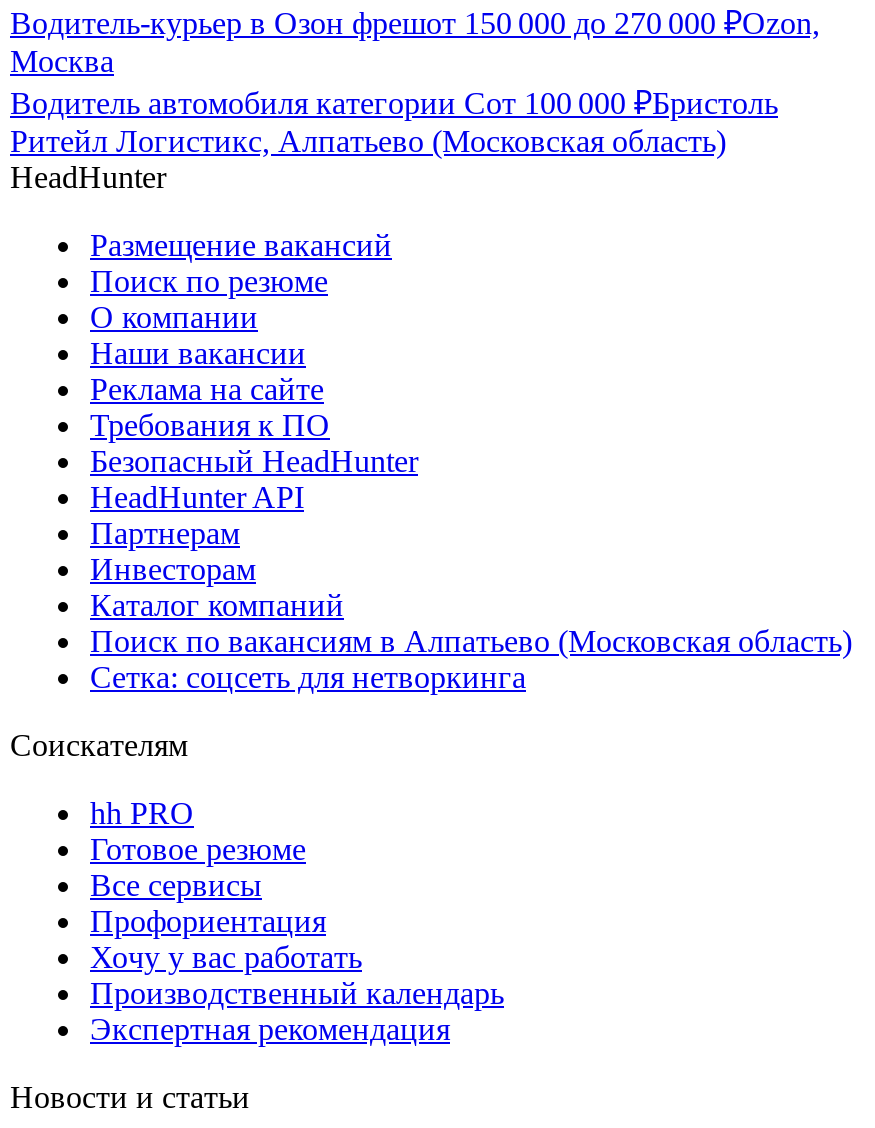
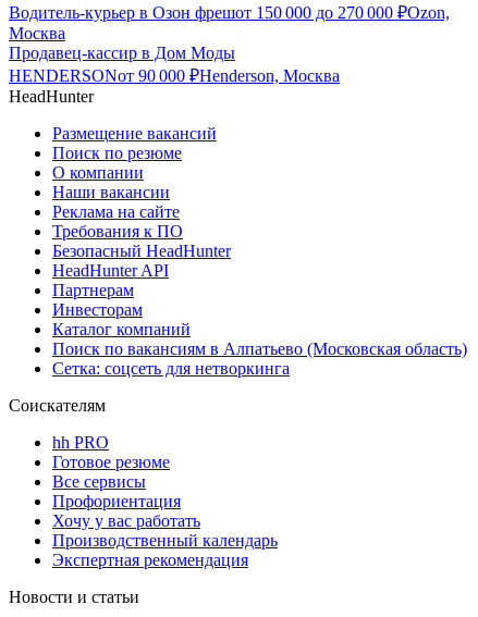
[10,86,778,158] Водитель автомобиля категории Сот 100 000 ₽Бристоль | Ритейл Логистикс, Алпатьево (Московская область) -> [9,44,340,85] Продавец-кассир в Дом Моды | HENDERSONот 90 000 ₽Henderson, Москва

